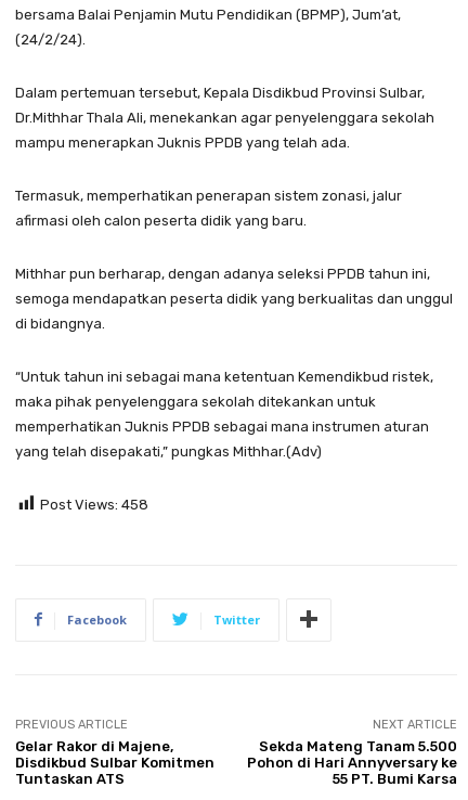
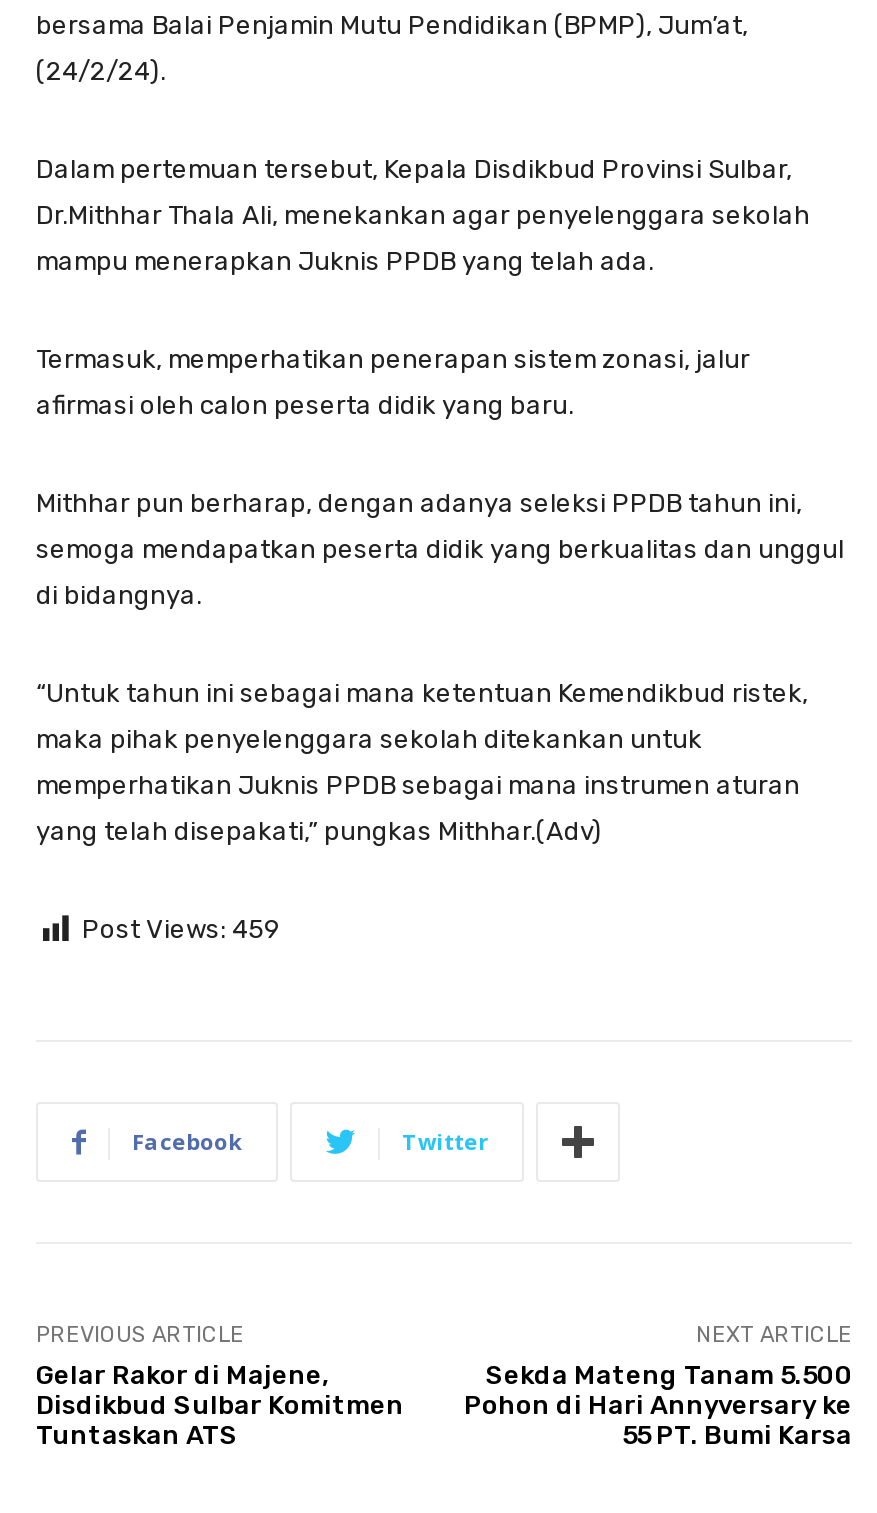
[40,496,148,512] Post Views: 458 -> [82,913,280,943] Post Views: 459

